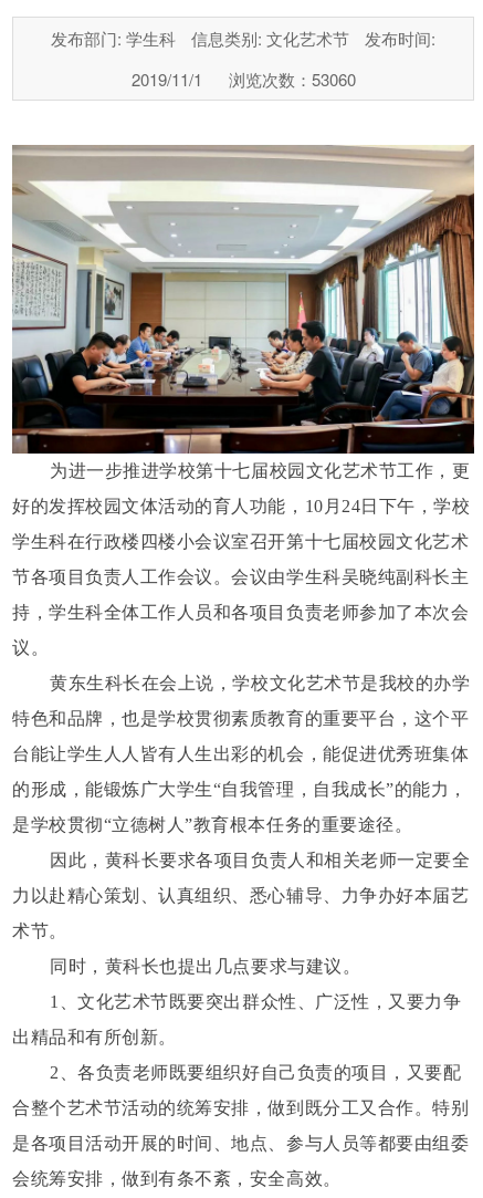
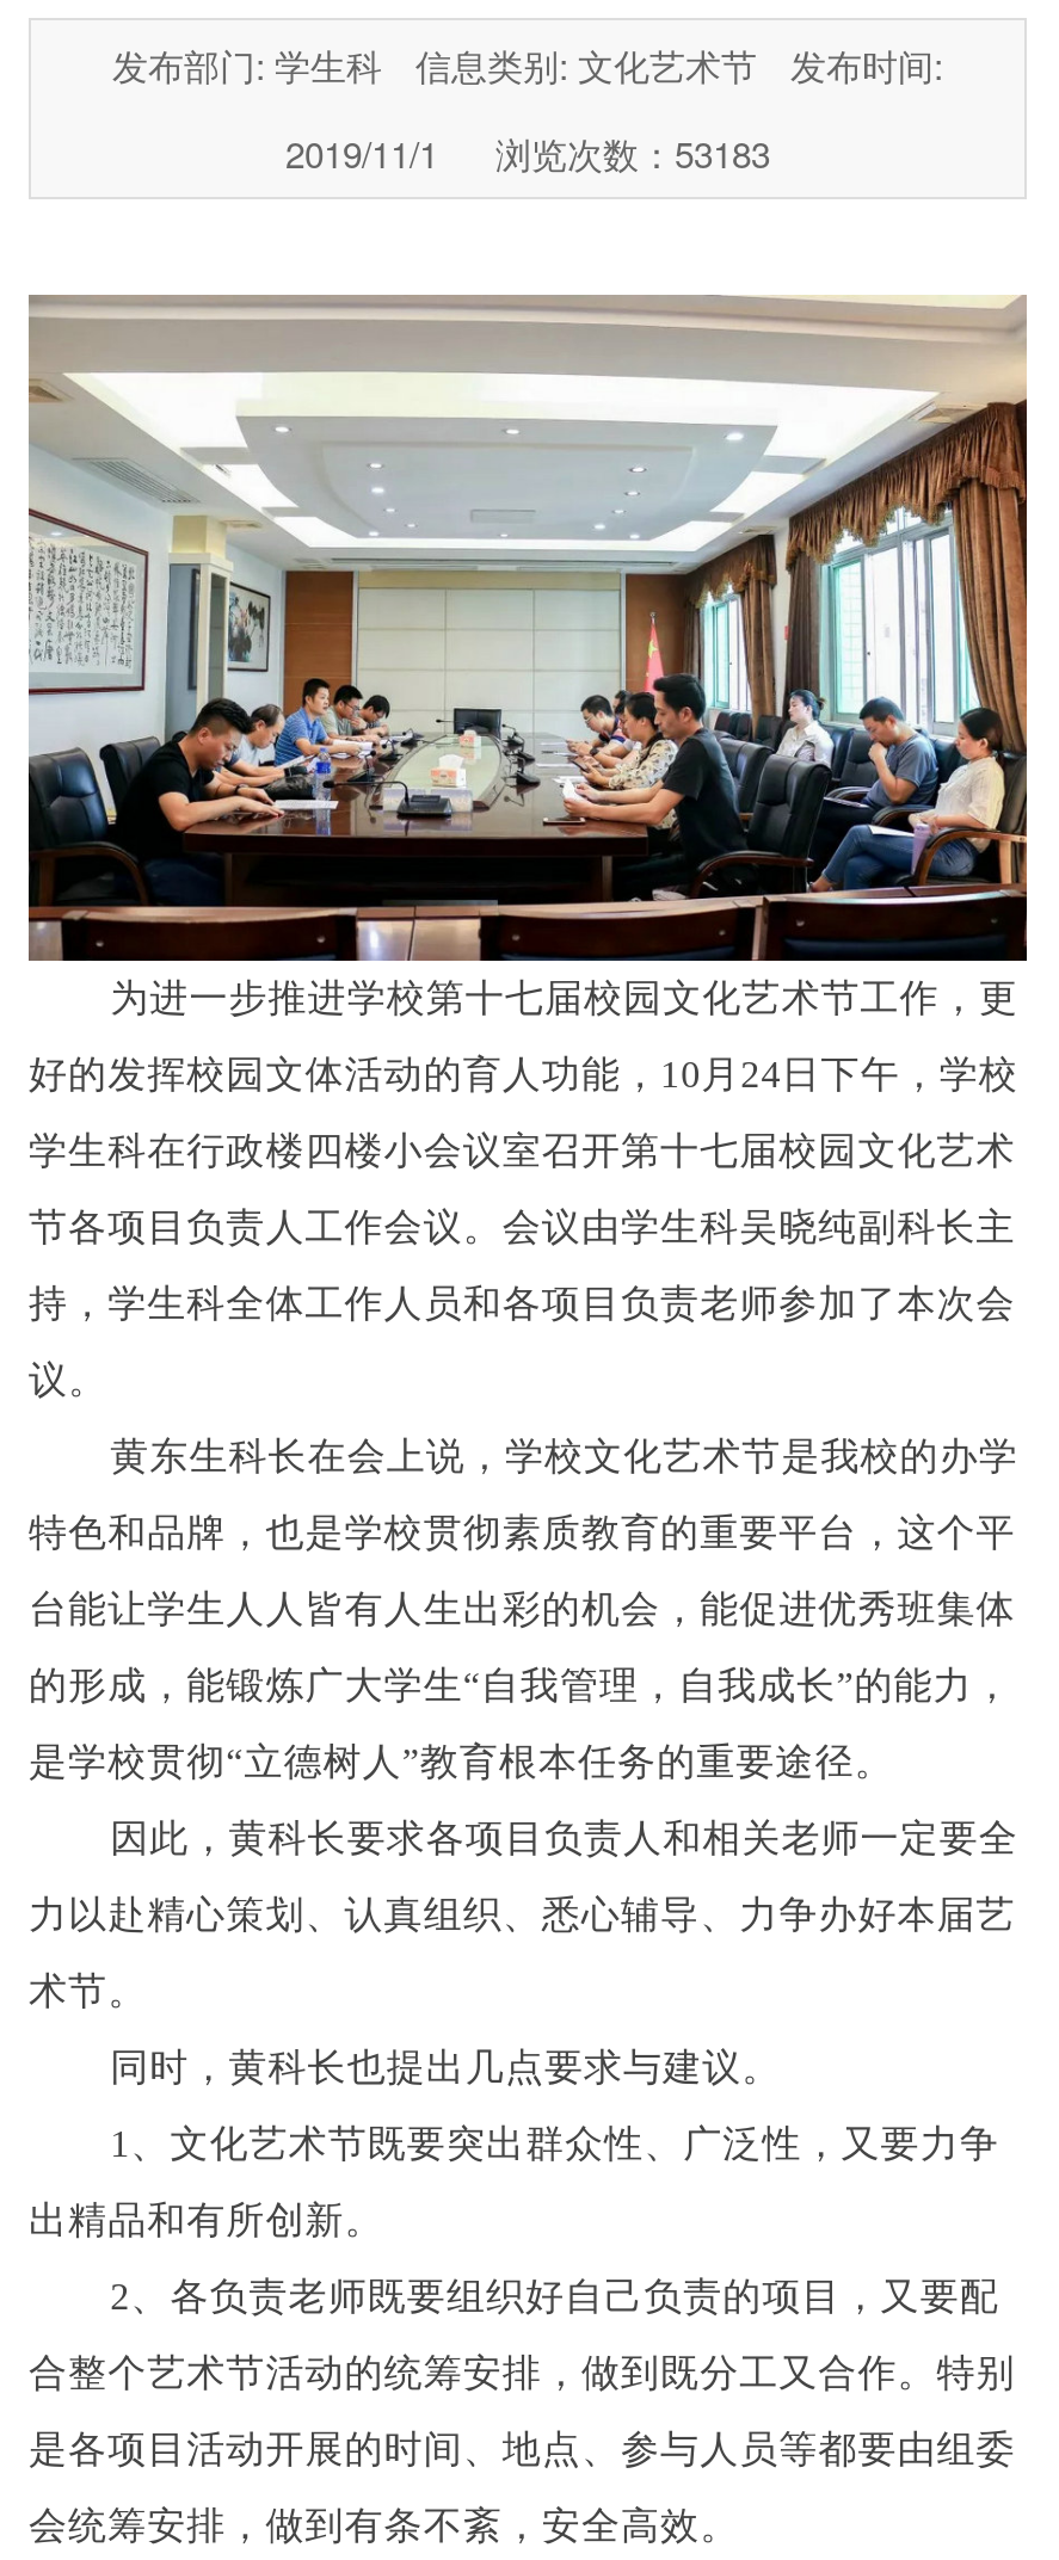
[131,68,355,91] 2019/11/1 浏览次数：53060 -> [285,128,770,179] 2019/11/1 浏览次数：53183

